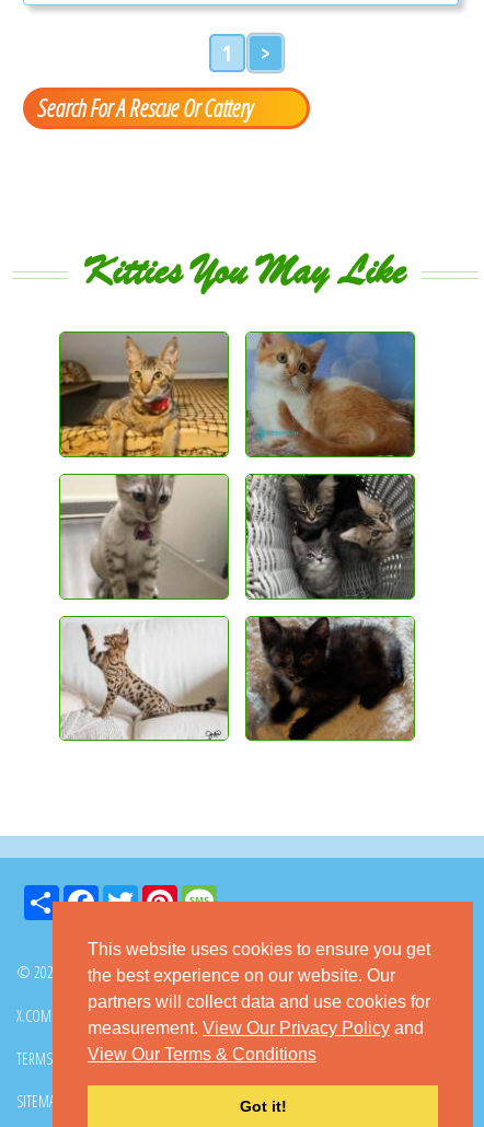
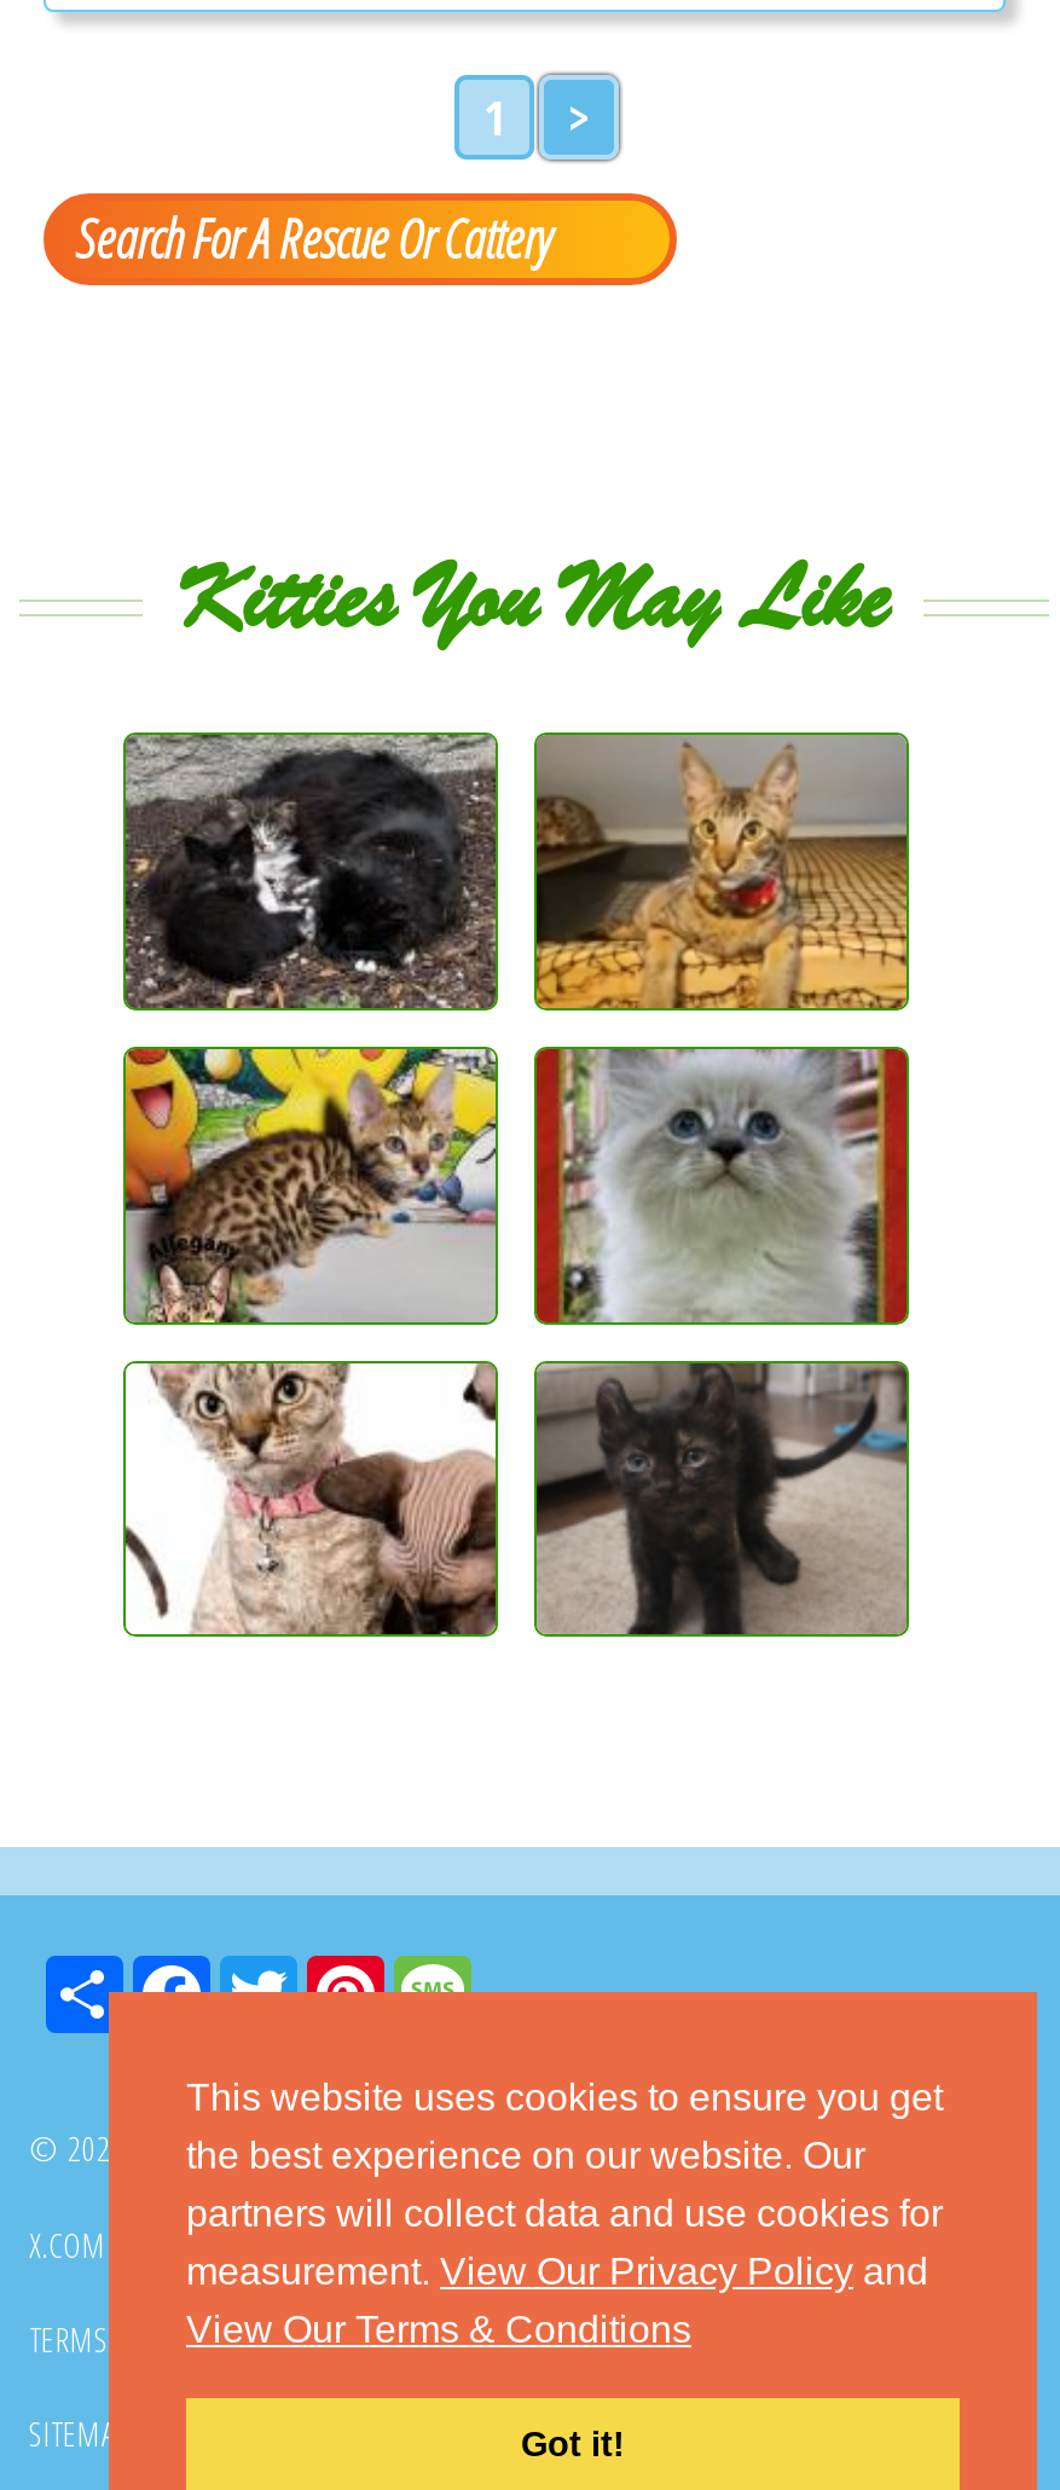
[60,334,229,457] [image] -> [123,735,498,1011] [image]
[245,332,415,457] [image] -> [534,732,909,1011] [image]
[59,474,229,600] [image] -> [123,1047,498,1325] [image]
[245,474,415,600] [image] -> [534,1047,909,1325] [image]
[59,616,229,741] [image] -> [123,1361,498,1637] [image]
[245,616,415,741] [image] -> [534,1361,909,1637] [image]

